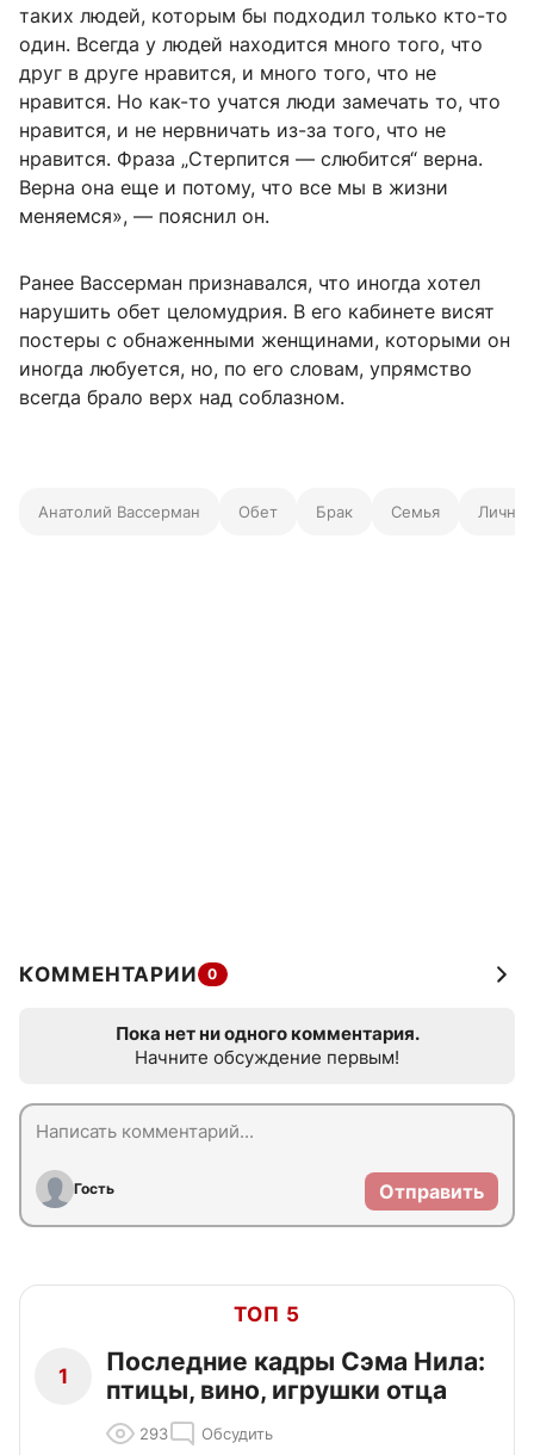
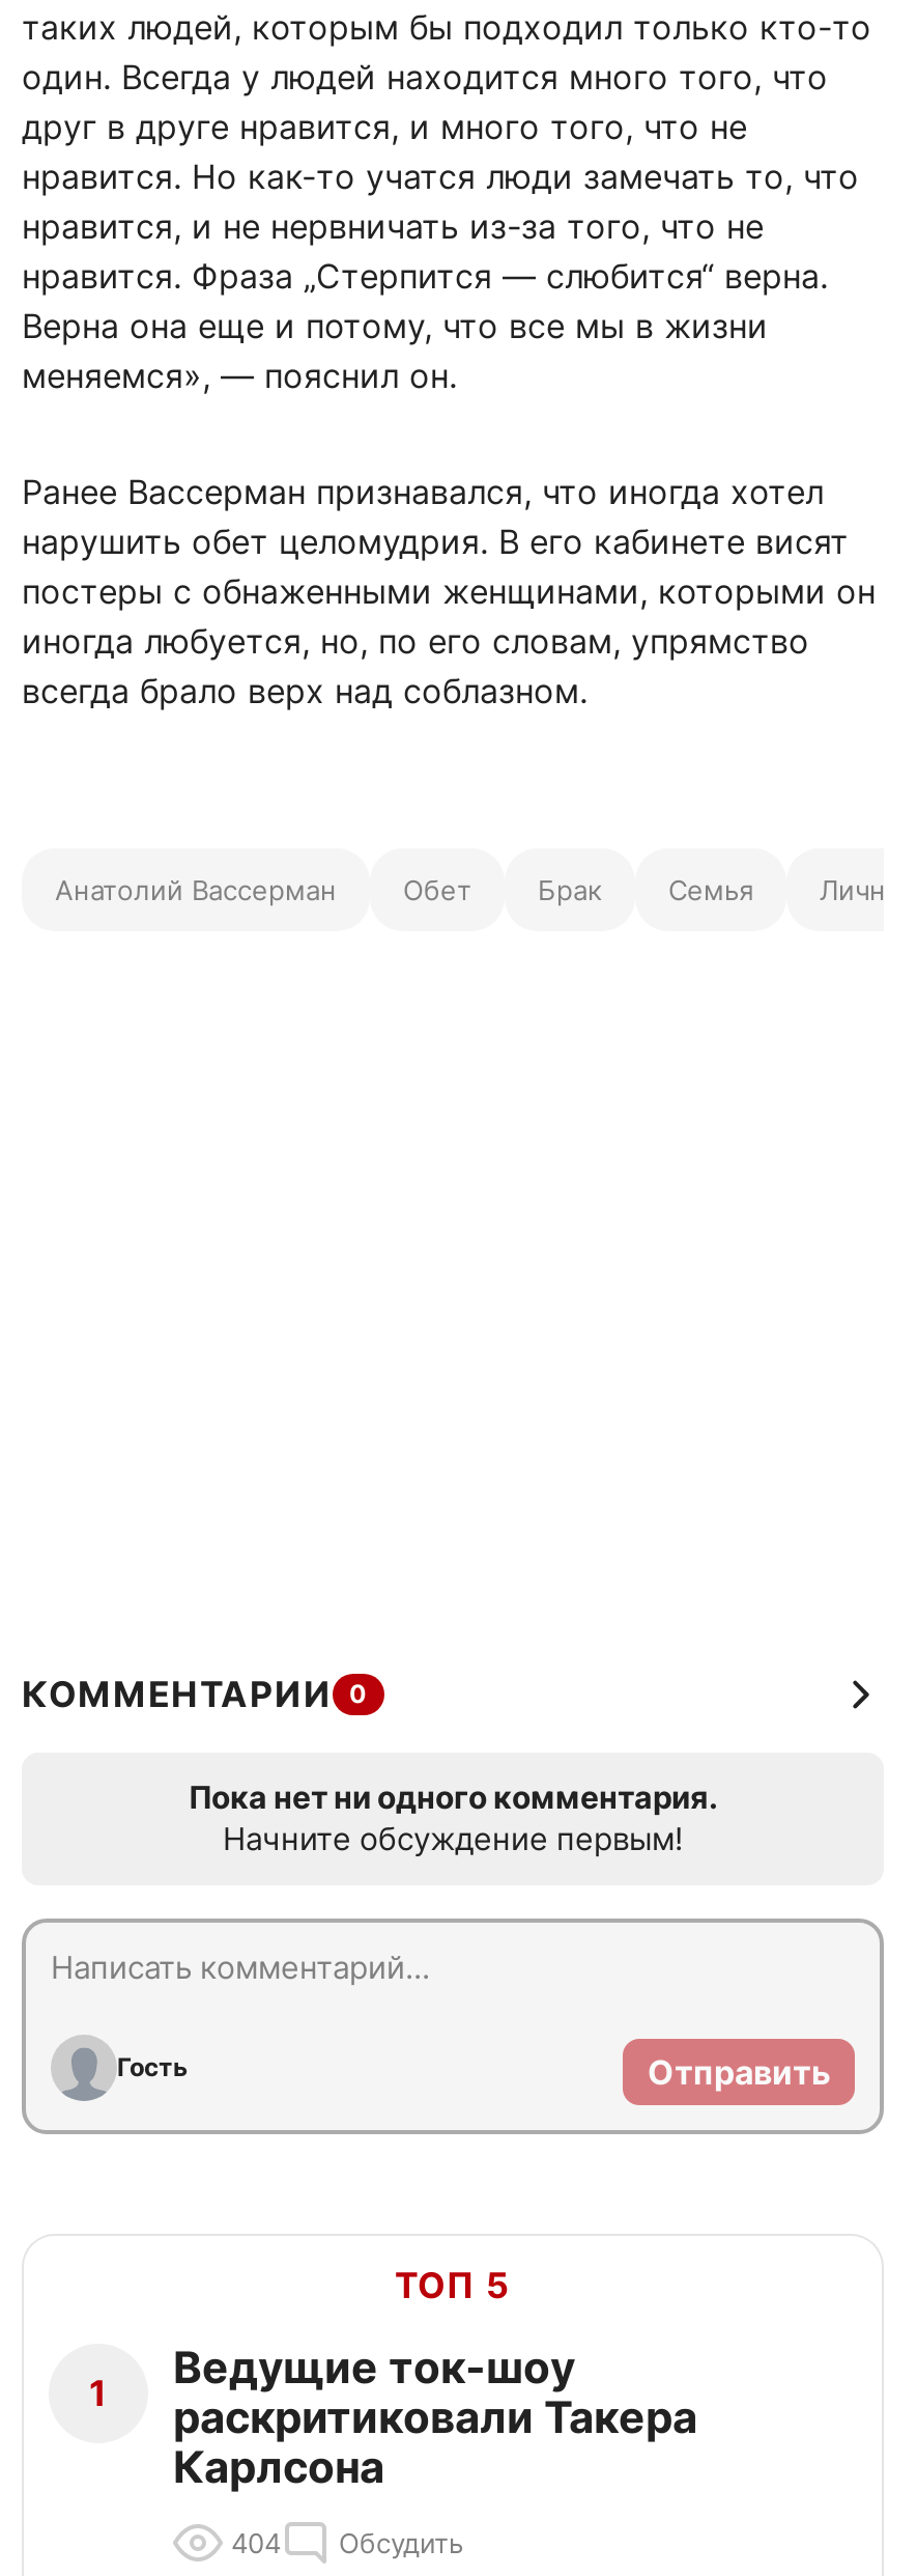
[106,1347,485,1405] Последние кадры Сэма Нила: | птицы, вино, игрушки отца -> [173,2342,697,2494] Ведущие ток-шоу | раскритиковали Такера | Карлсона
[139,1424,273,1443] 293 Обсудить -> [231,2527,463,2560] 404 Обсудить

